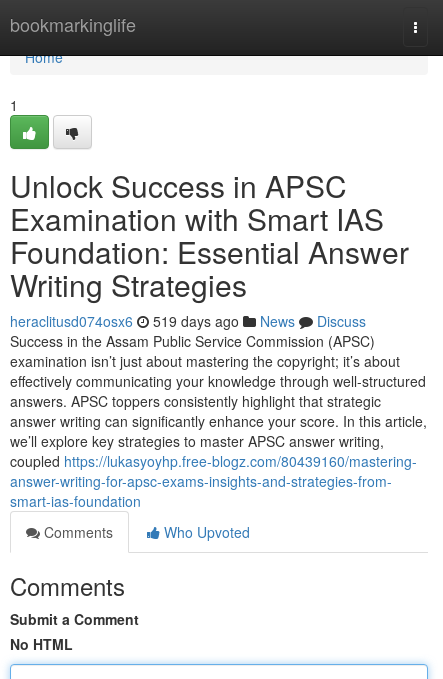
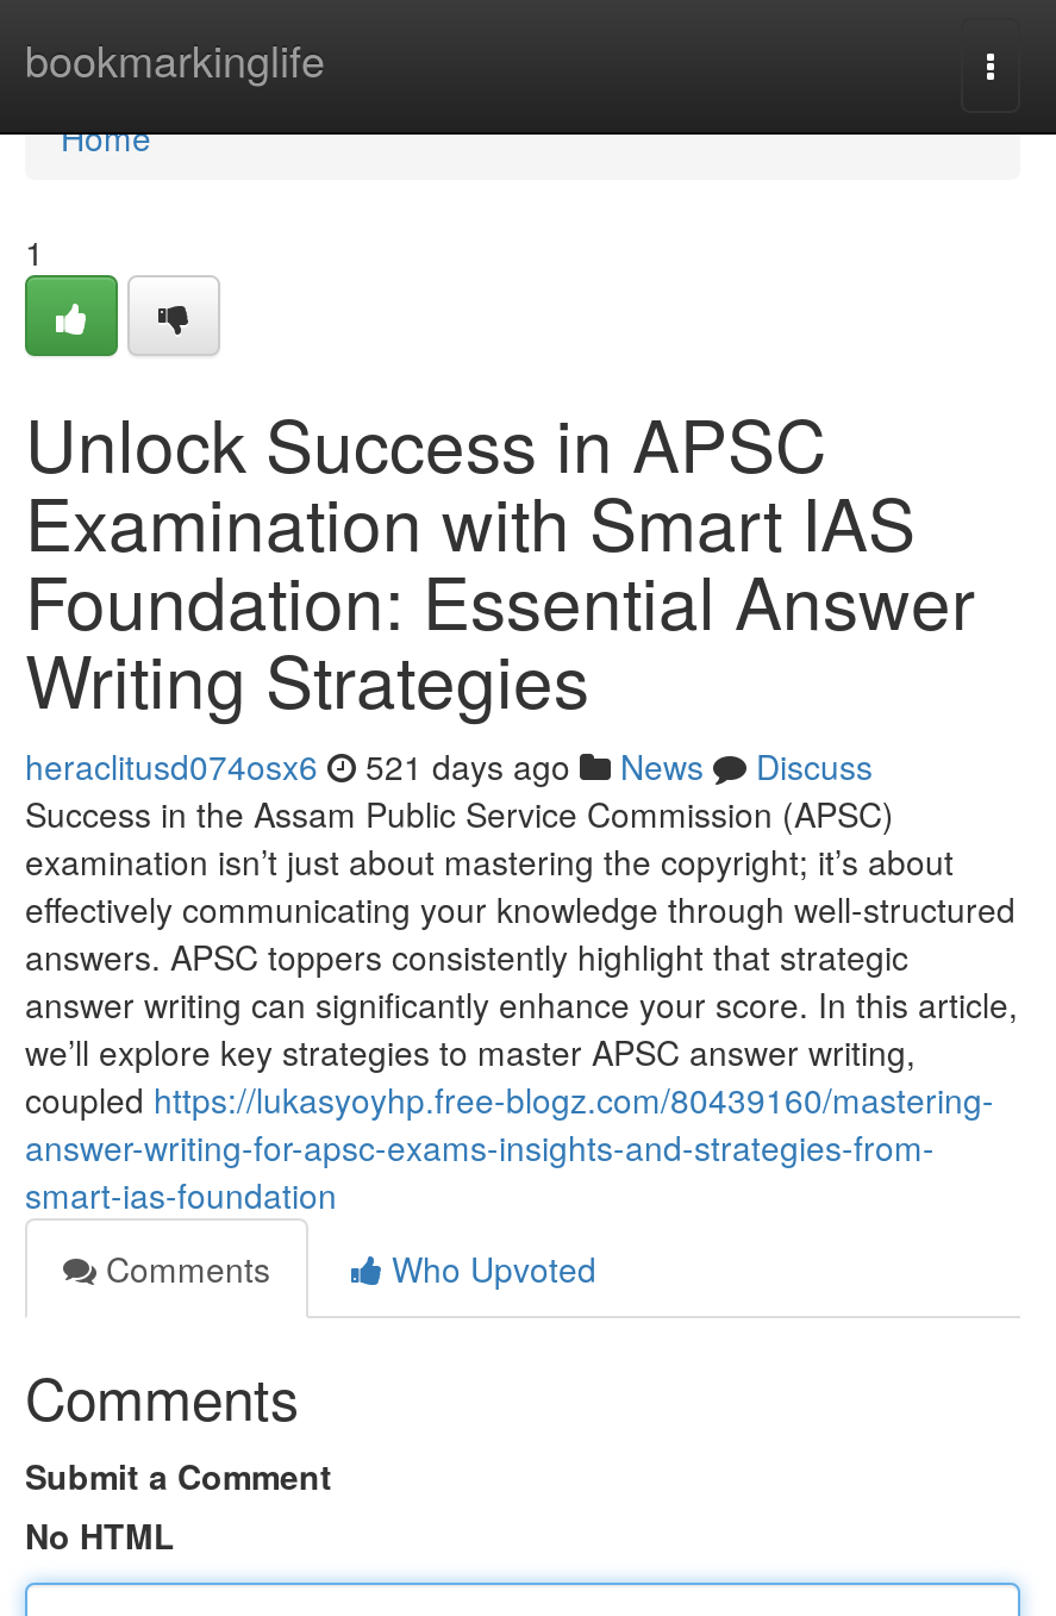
[10,311,366,331] heraclitusd074osx6 519 days ago News Discuss -> [25,742,873,790] heraclitusd074osx6 521 days ago News Discuss

